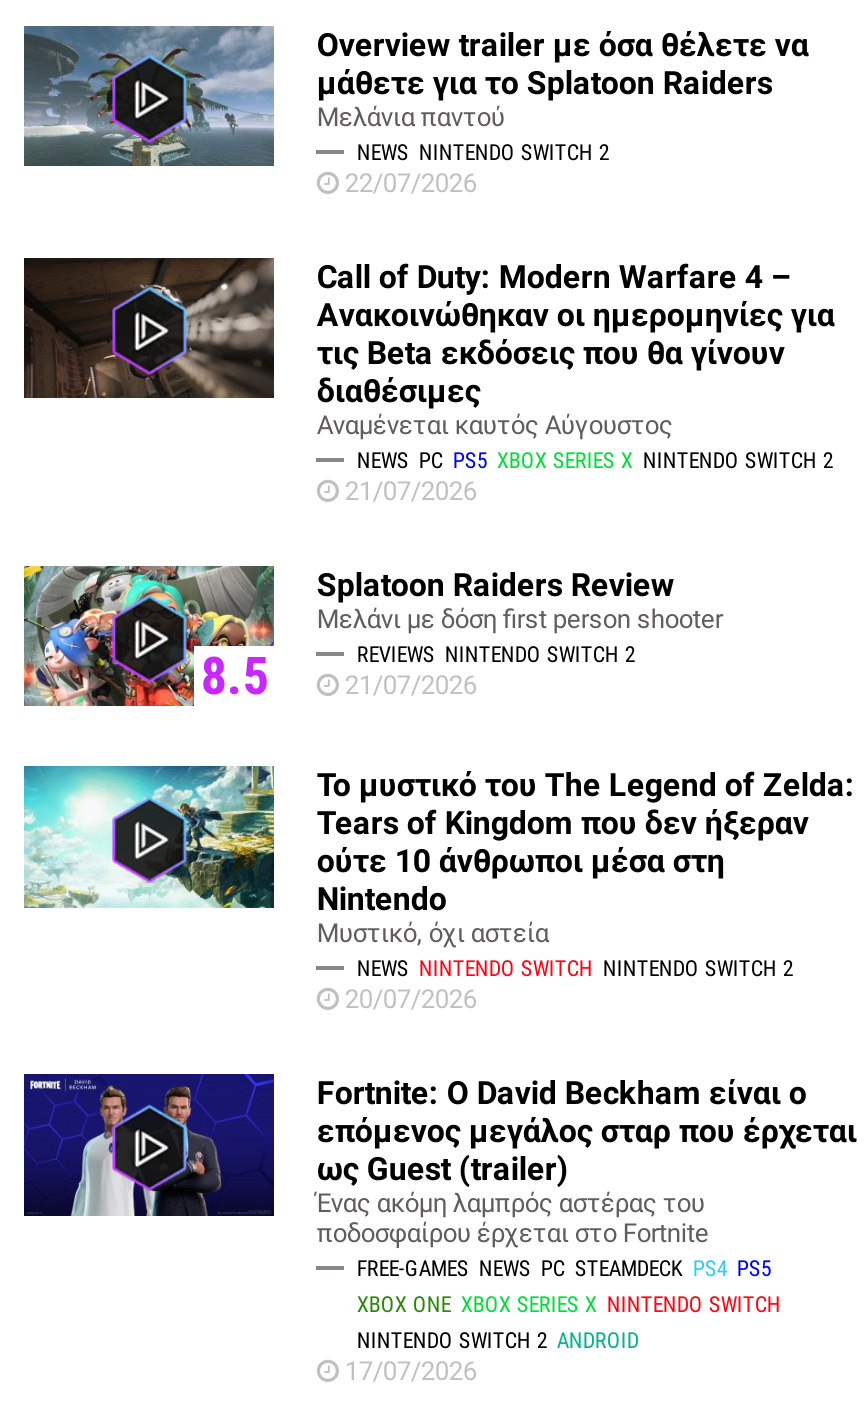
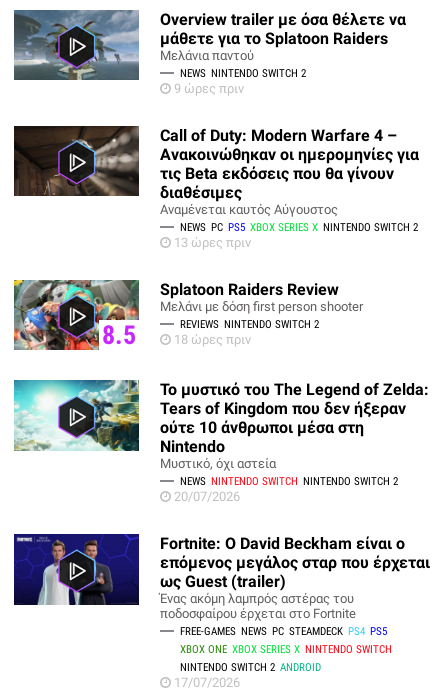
[345,168,477,198] 22/07/2026 -> [174,81,244,96] 9 ώρες πριν
[345,476,477,506] 21/07/2026 -> [174,235,251,250] 13 ώρες πριν
[345,670,477,700] 21/07/2026 -> [174,332,251,347] 18 ώρες πριν

